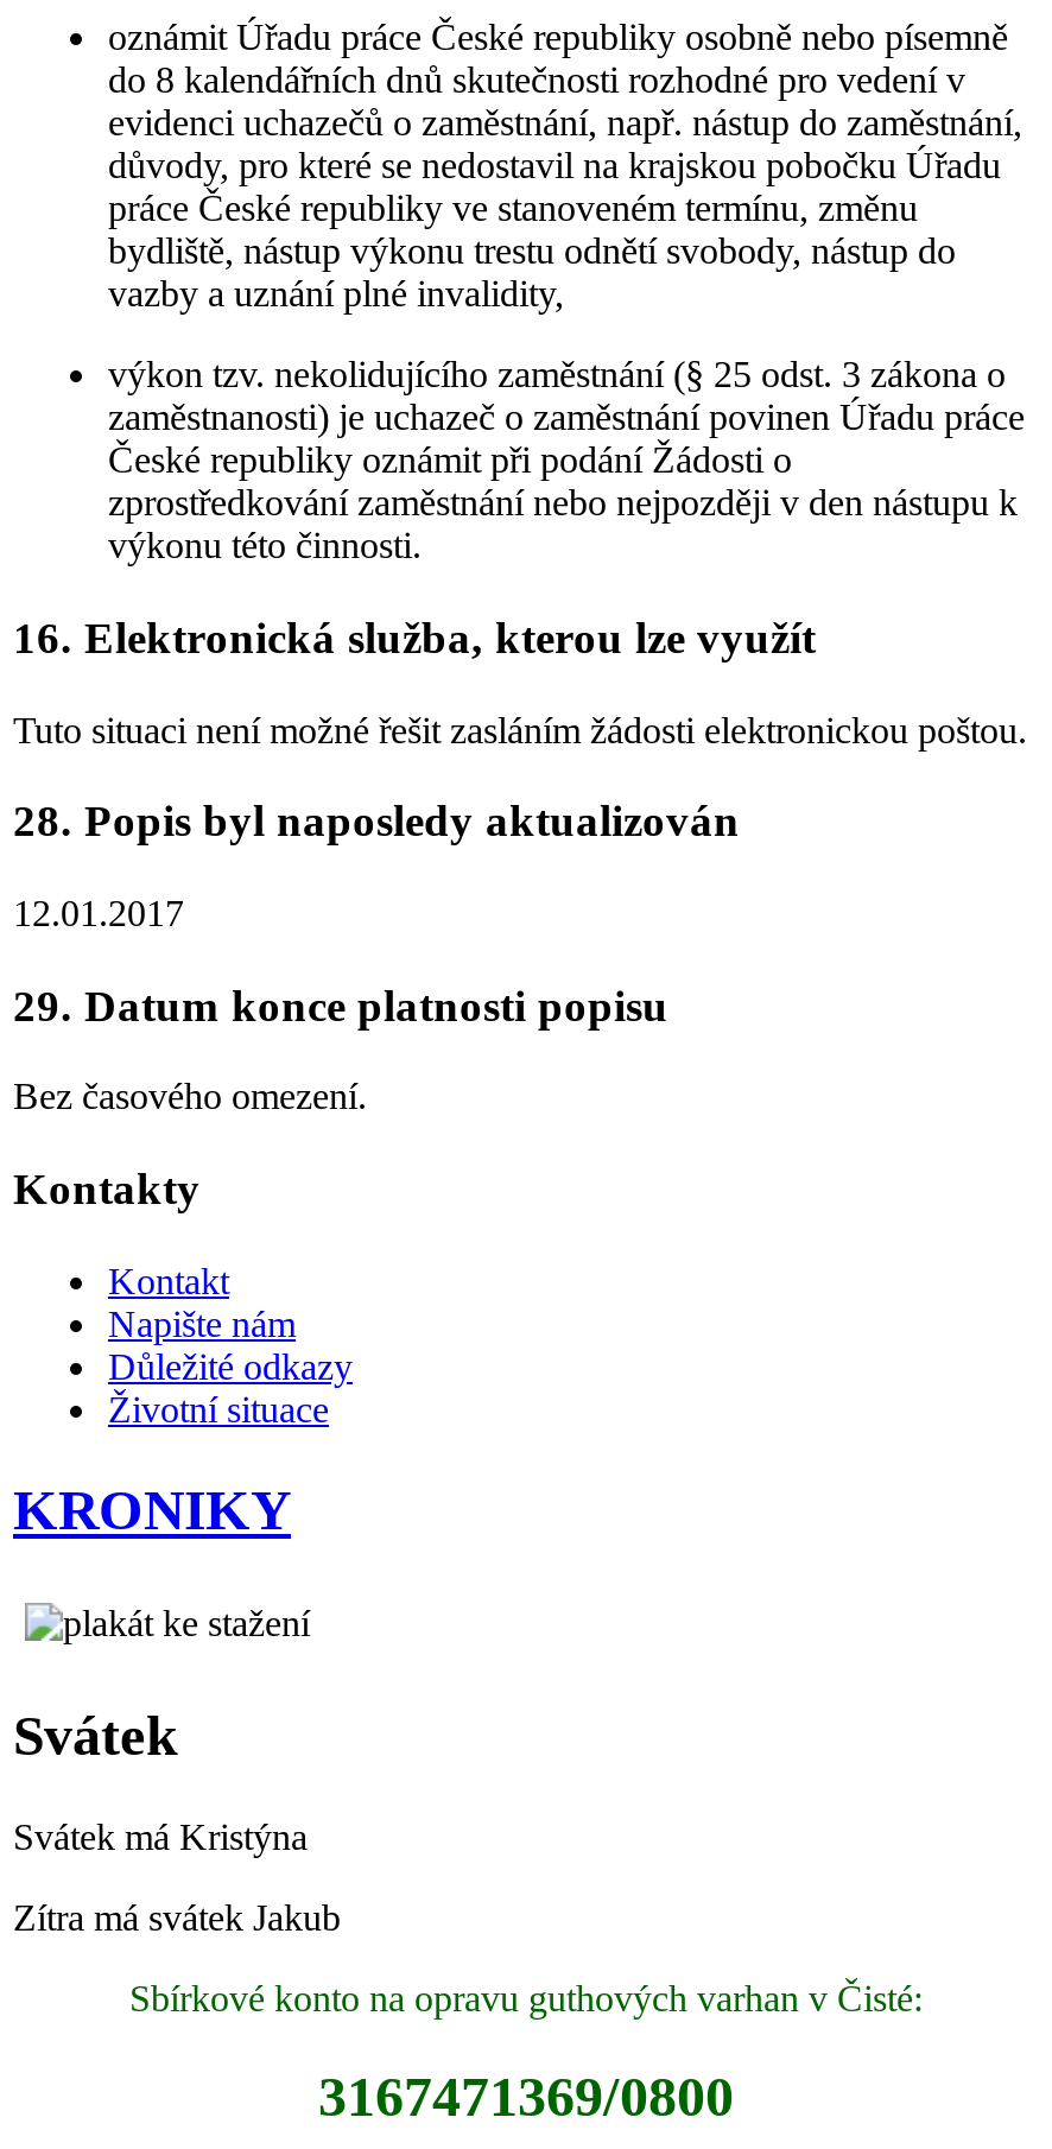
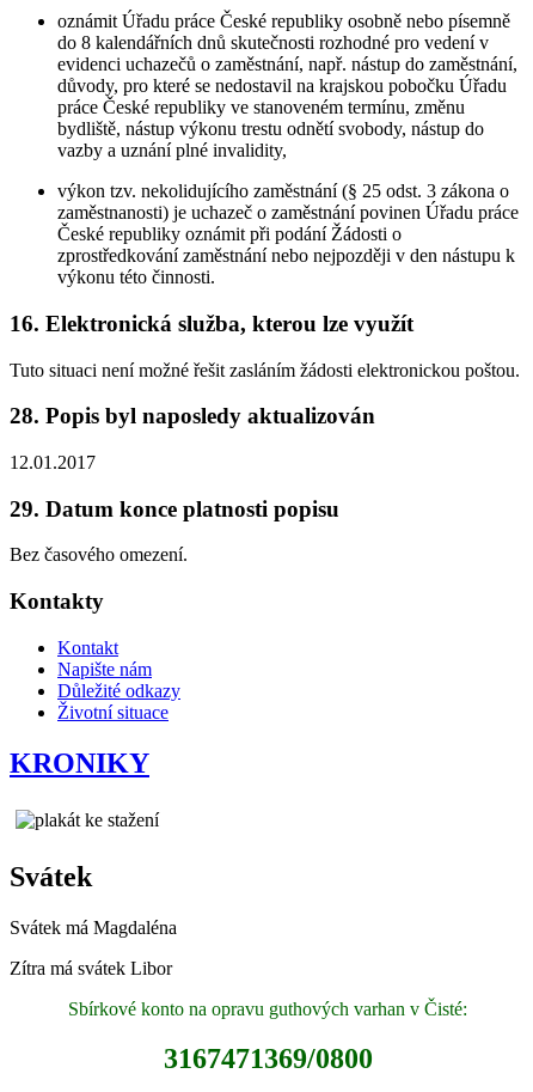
[13,1815,308,1856] Svátek má Kristýna -> [10,917,177,937] Svátek má Magdaléna
[13,1896,341,1936] Zítra má svátek Jakub -> [10,957,172,978] Zítra má svátek Libor

